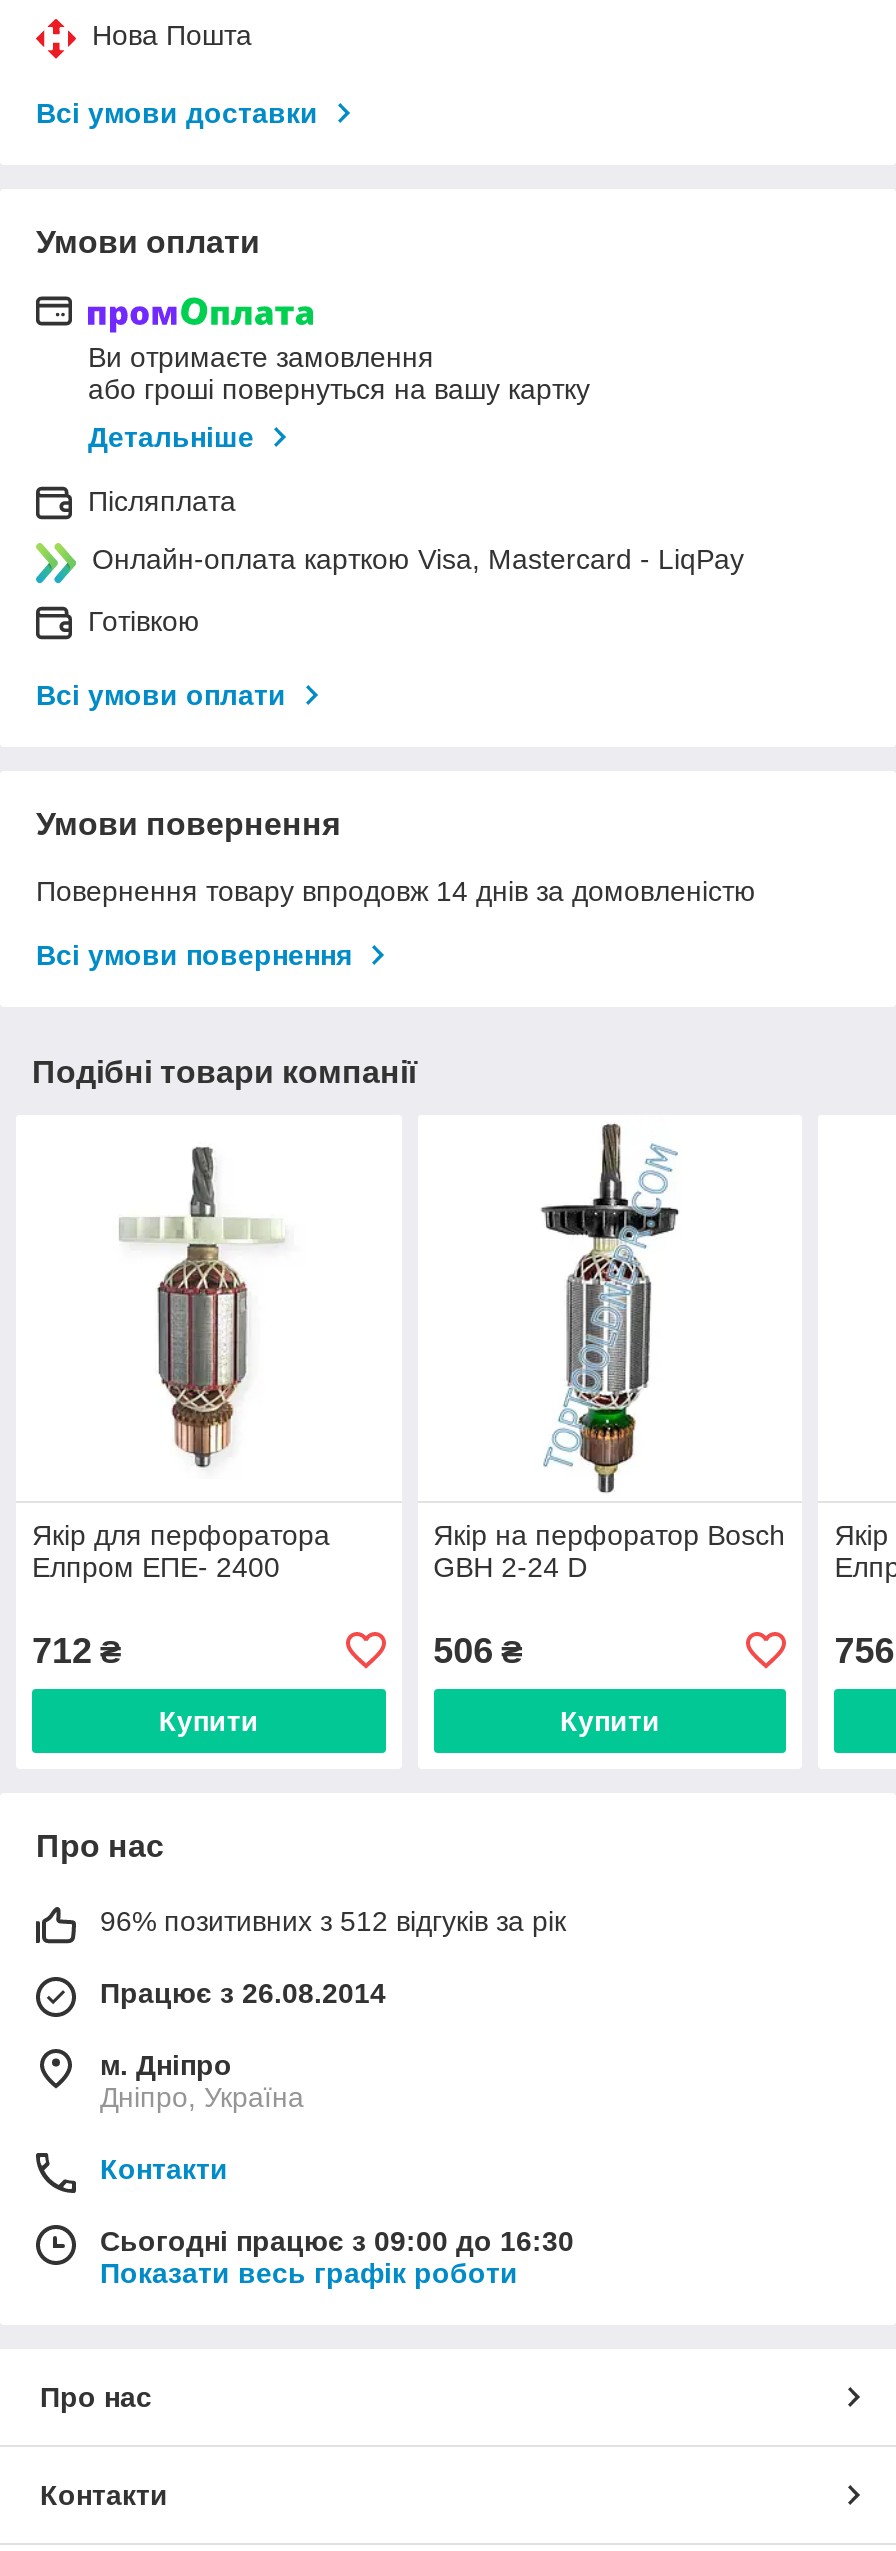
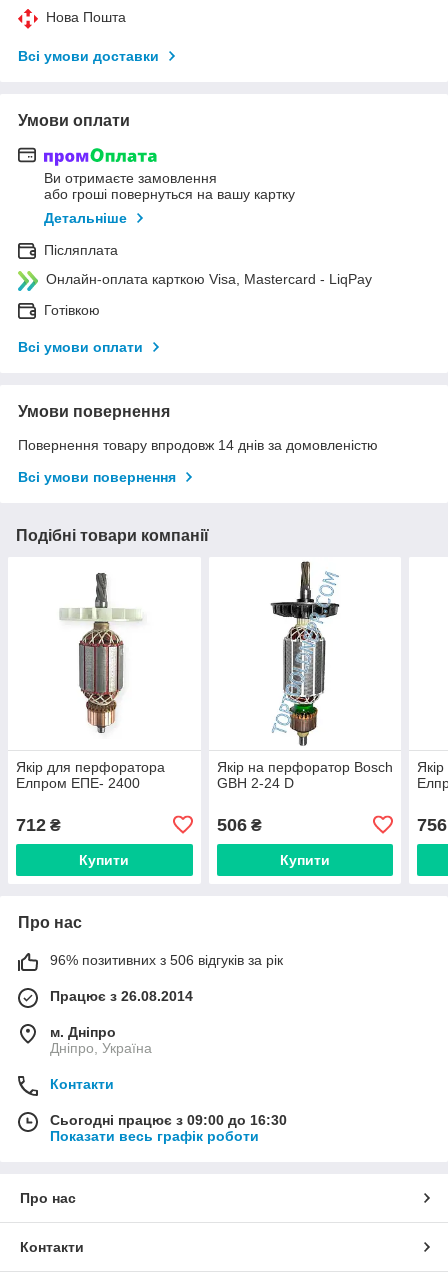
[100,1905,566,1937] 96% позитивних з 512 відгуків за рік -> [50,952,283,968] 96% позитивних з 506 відгуків за рік

